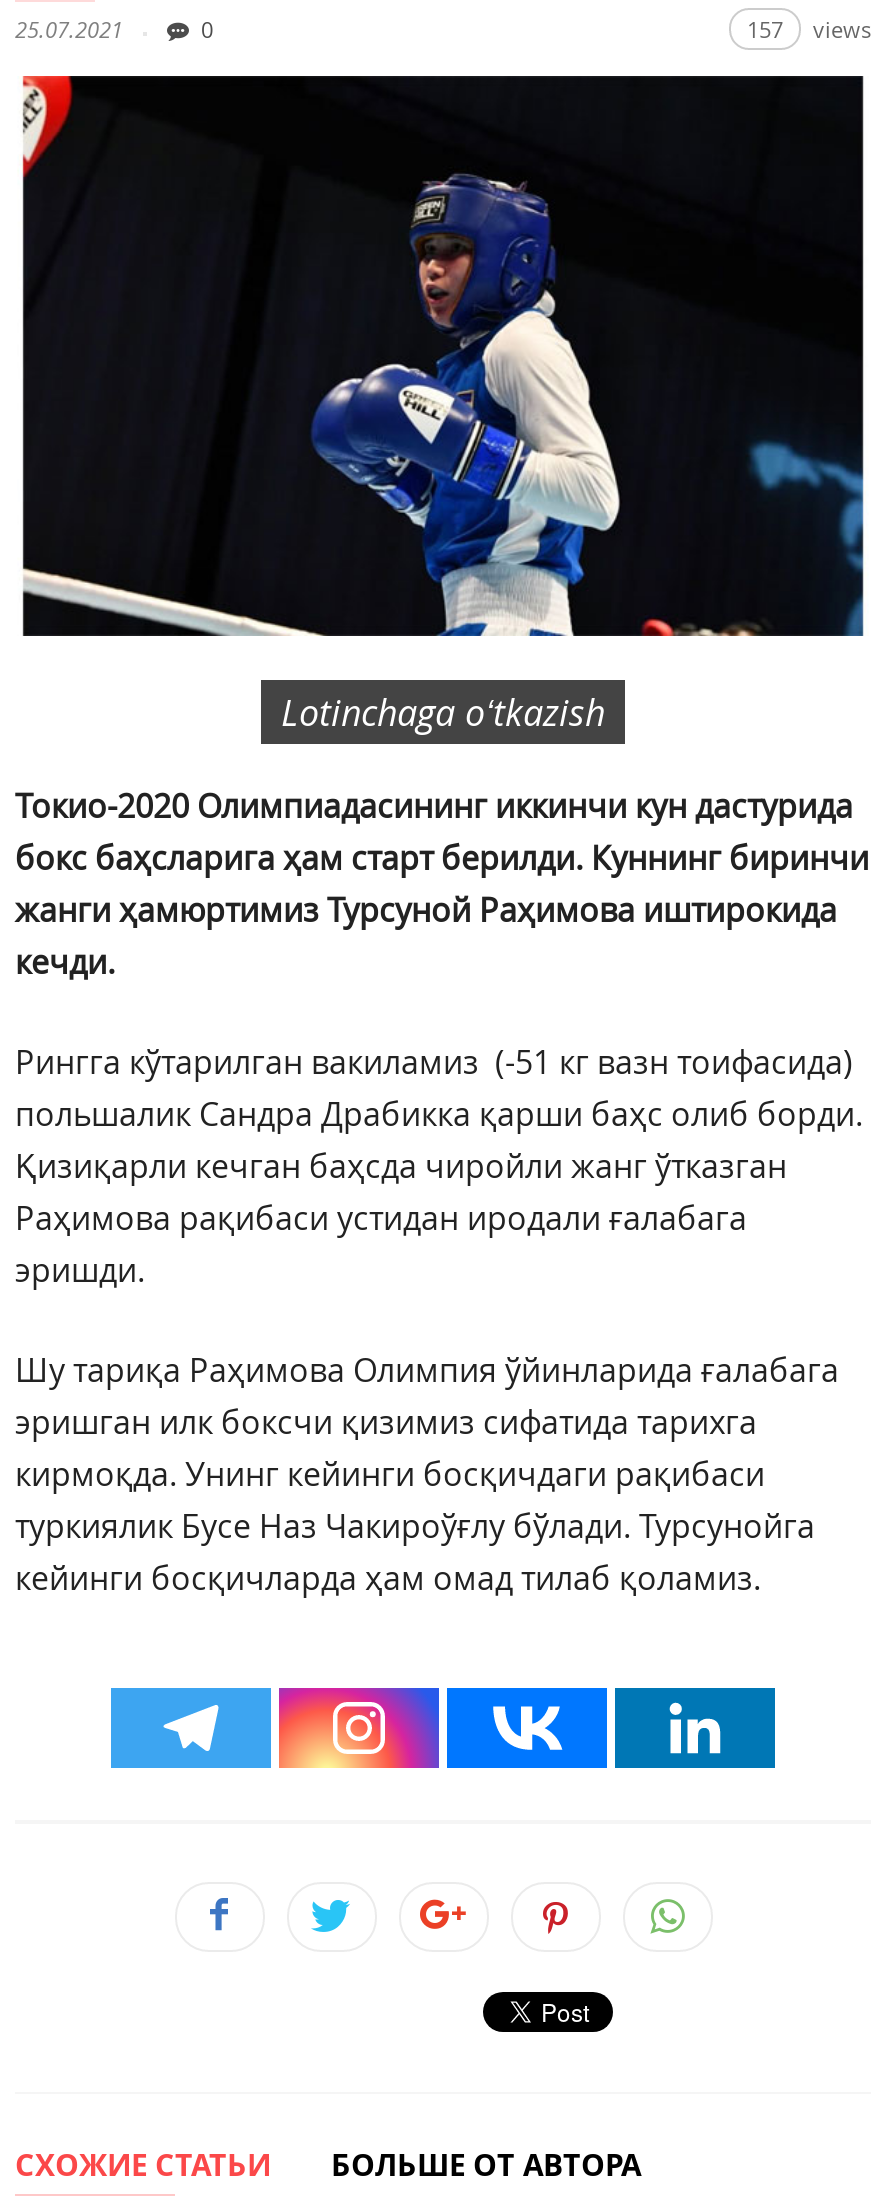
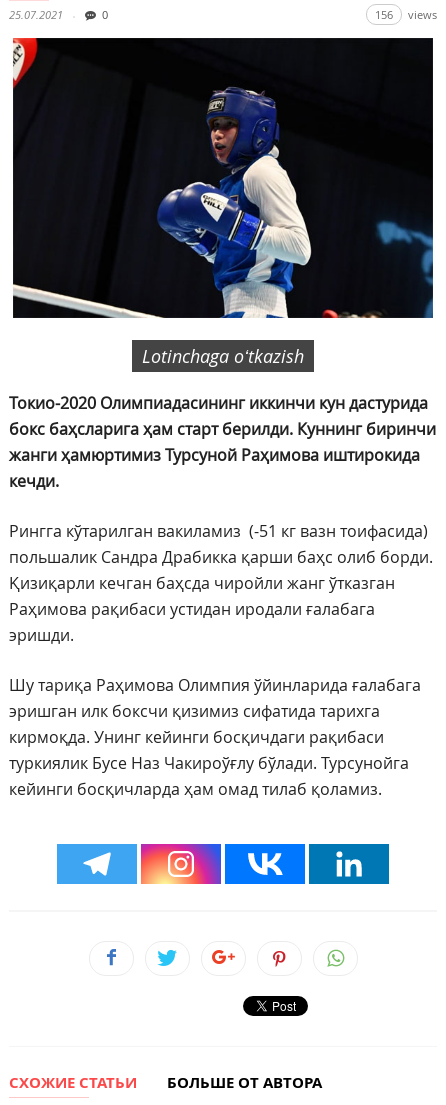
[747,14,871,44] 157 views -> [375,7,437,22] 156 views

